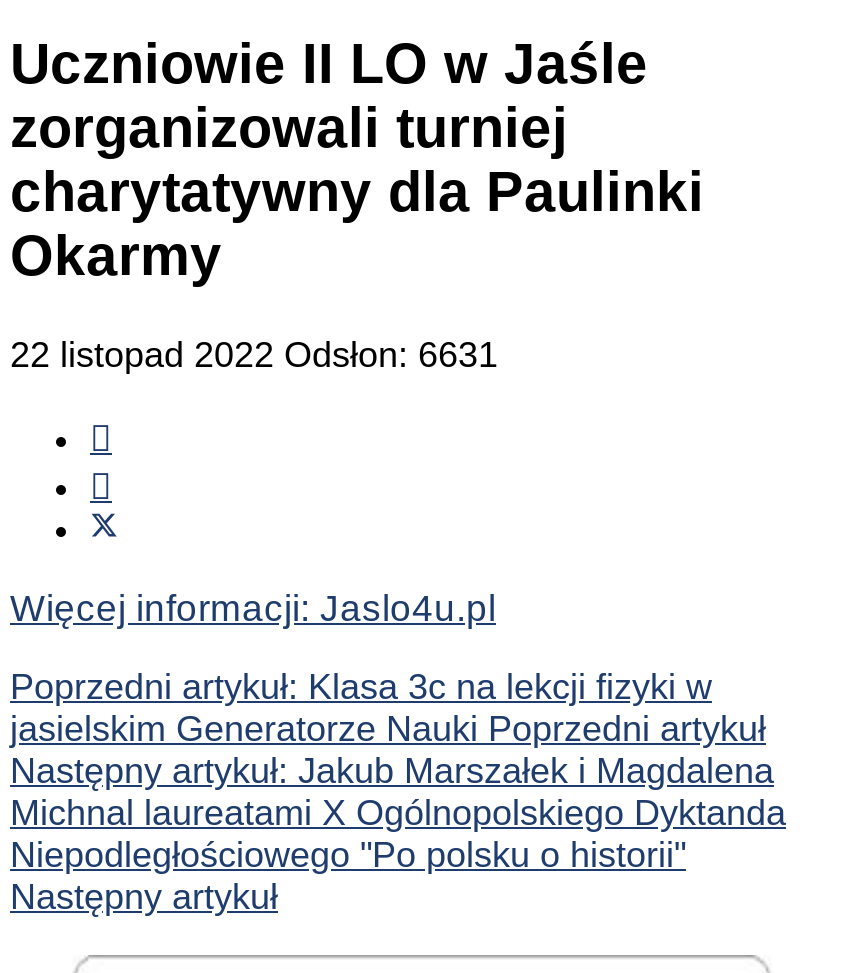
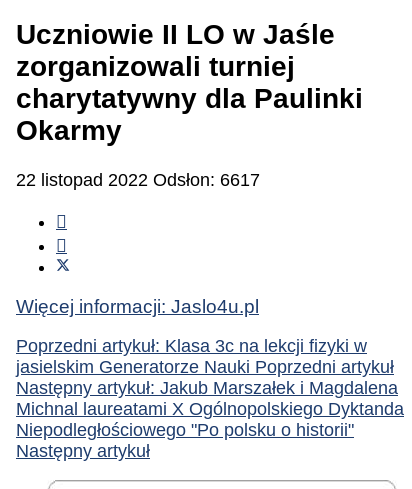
[10,335,498,375] 22 listopad 2022 Odsłon: 6631 -> [16,170,260,190] 22 listopad 2022 Odsłon: 6617

